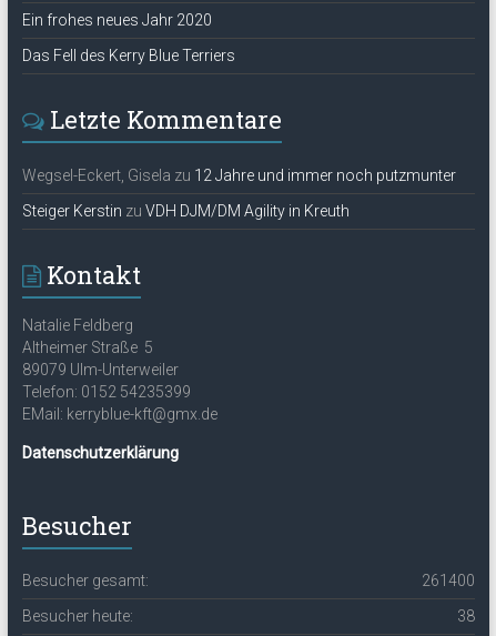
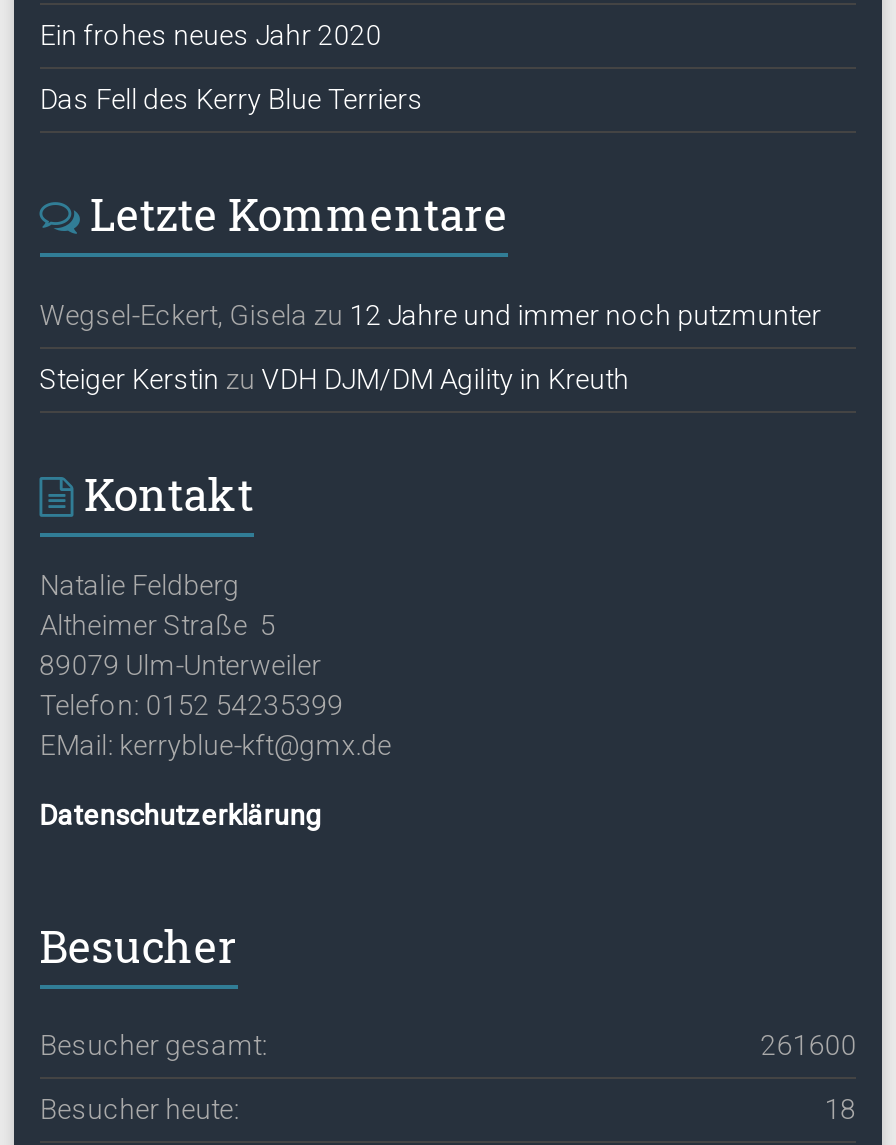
[422,572,475,589] 261400 -> [760,1029,856,1061] 261600
[457,607,475,625] 38 -> [824,1093,856,1125] 18

